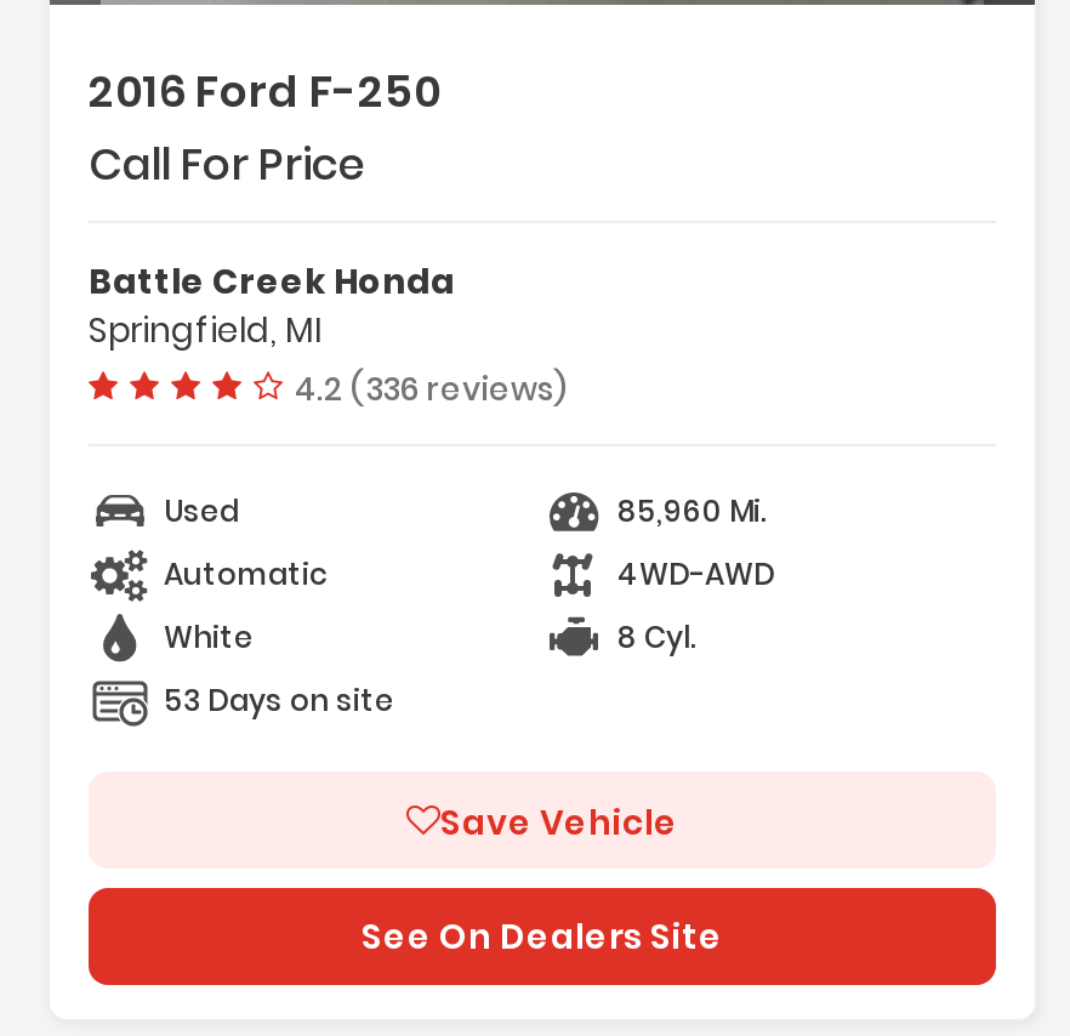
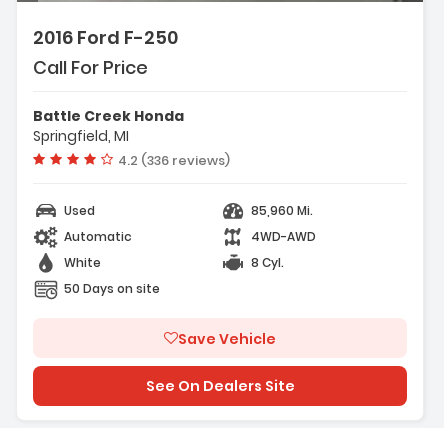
[164,679,394,721] 53 Days on site -> [64,280,160,297] 50 Days on site

